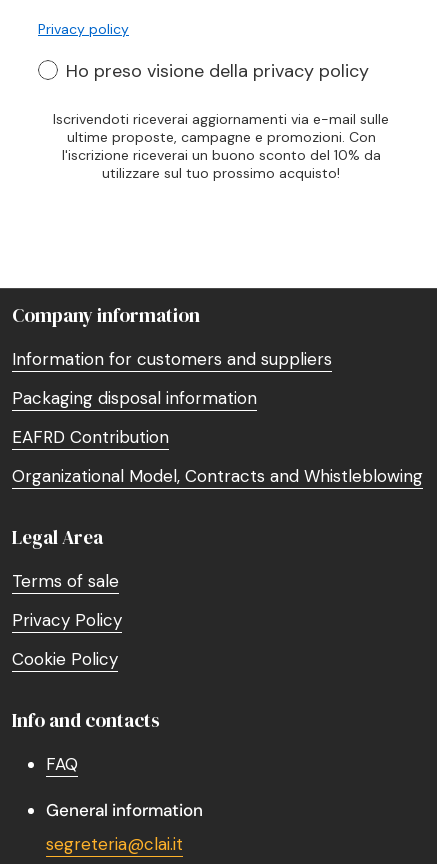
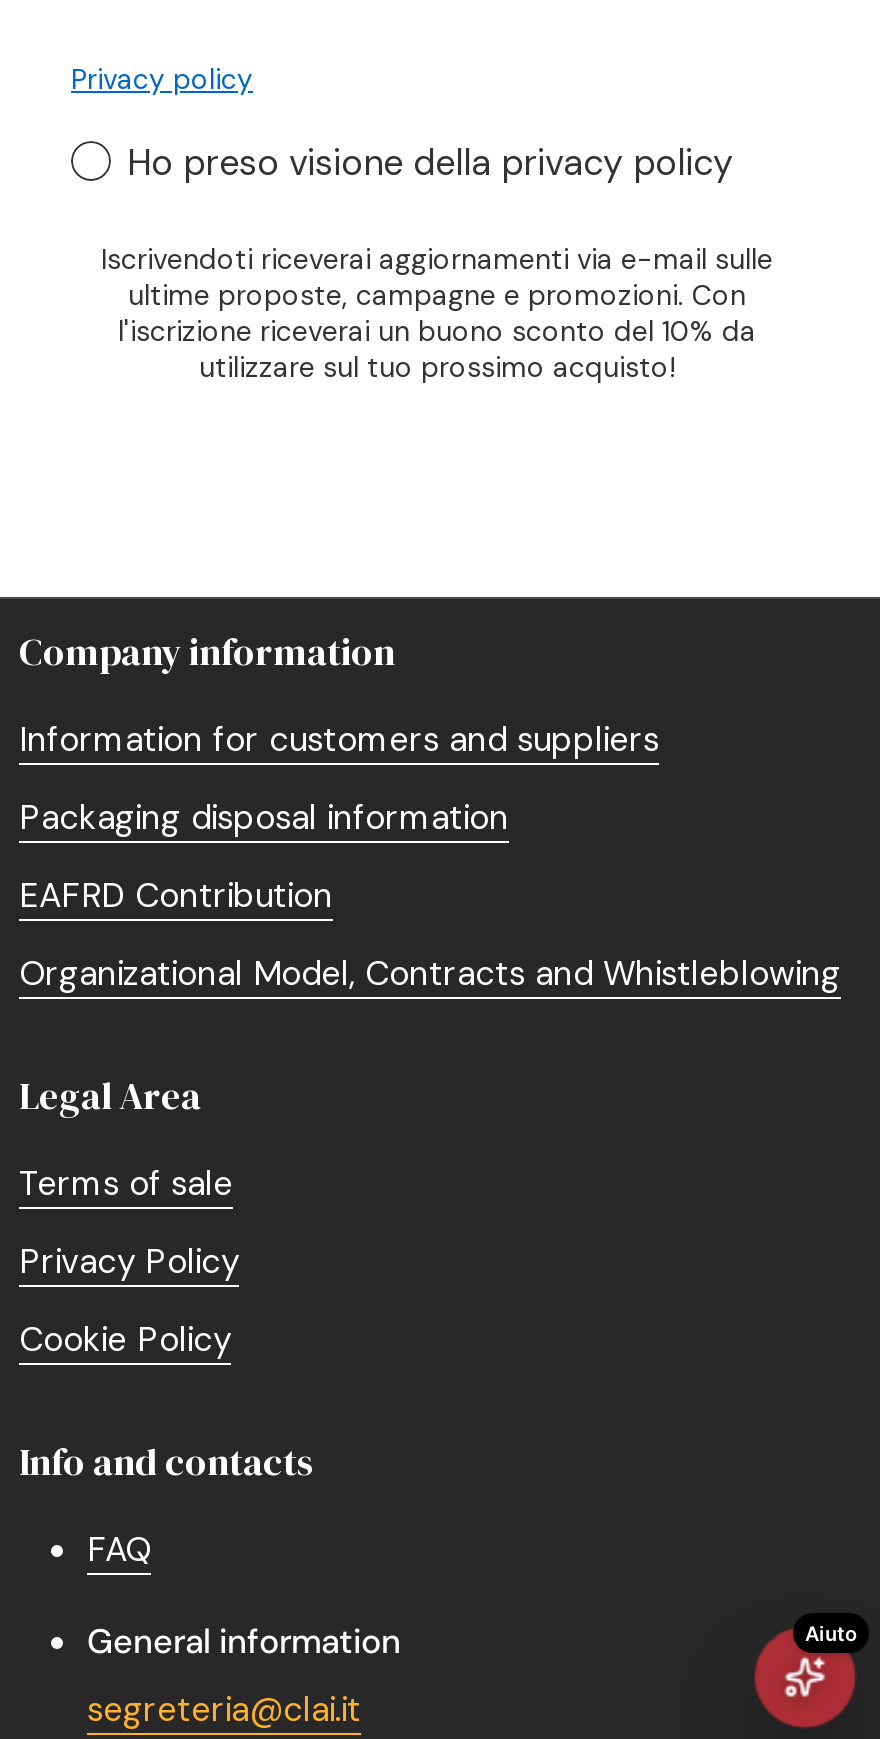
none -> [753,1613,869,1729] [image]

